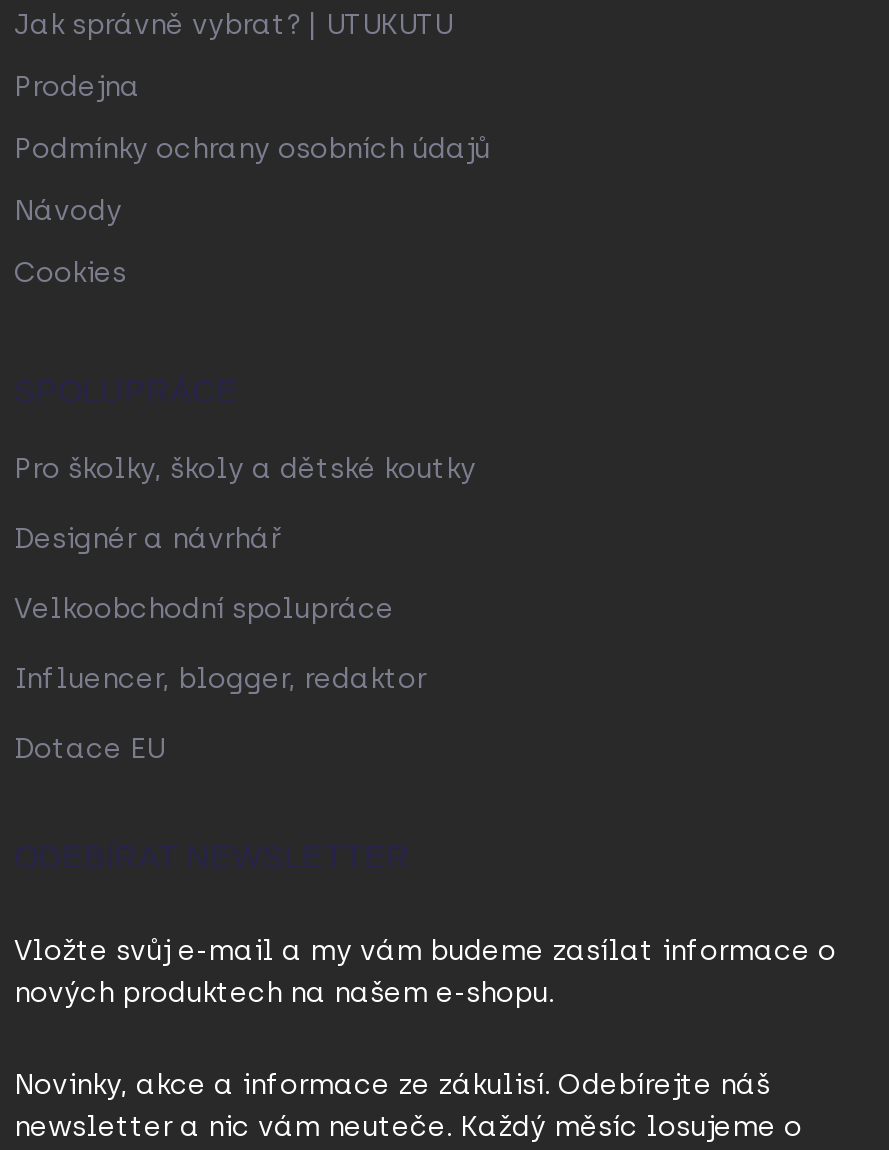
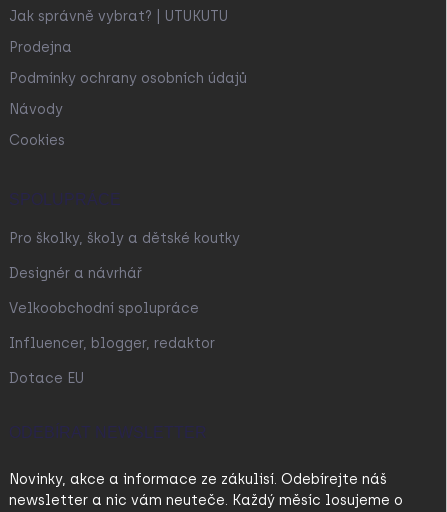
[14,935,836,1011] Vložte svůj e-mail a my vám budeme zasílat informace o | nových produktech na našem e-shopu. -> none

